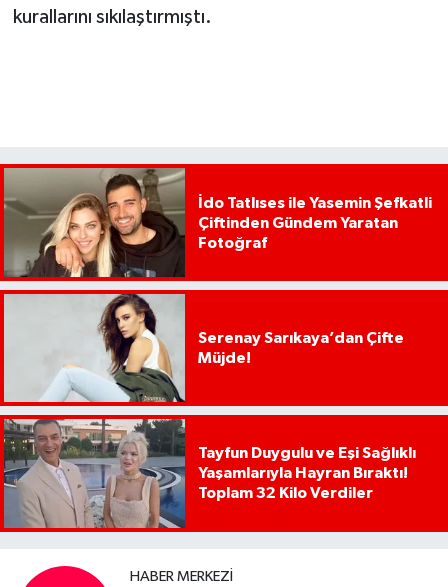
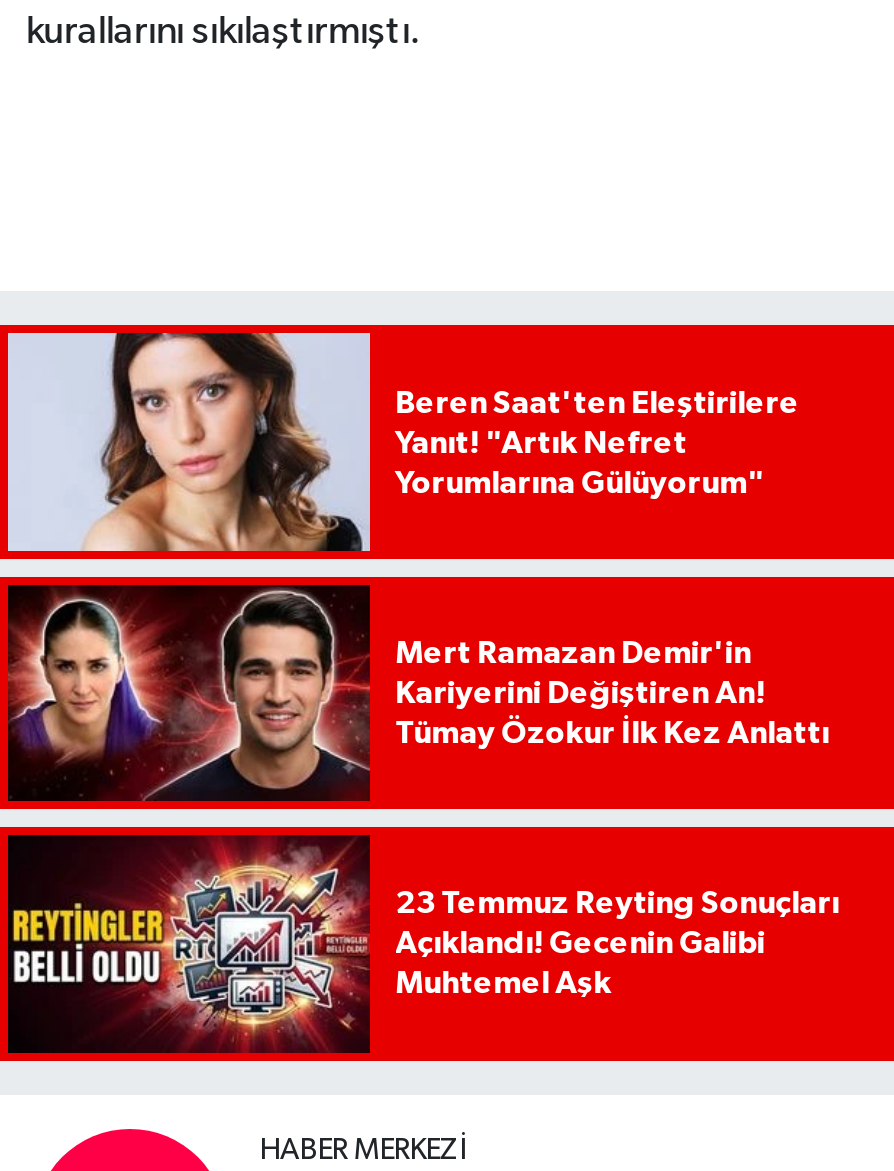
[3,167,432,278] [image] | İdo Tatlıses ile Yasemin Şefkatli | Çiftinden Gündem Yaratan | Fotoğraf -> [6,331,799,553] [image] | Beren Saat'ten Eleştirilere | Yanıt! "Artık Nefret | Yorumlarına Gülüyorum"
[3,293,404,403] [image] | Serenay Sarıkaya’dan Çifte | Müjde! -> [6,583,829,803] [image] | Mert Ramazan Demir'in | Kariyerini Değiştiren An! | Tümay Özokur İlk Kez Anlattı
[3,418,416,529] [image] | Tayfun Duygulu ve Eşi Sağlıklı | Yaşamlarıyla Hayran Bıraktı! | Toplam 32 Kilo Verdiler -> [6,833,839,1055] [image] | 23 Temmuz Reyting Sonuçları | Açıklandı! Gecenin Galibi | Muhtemel Aşk

